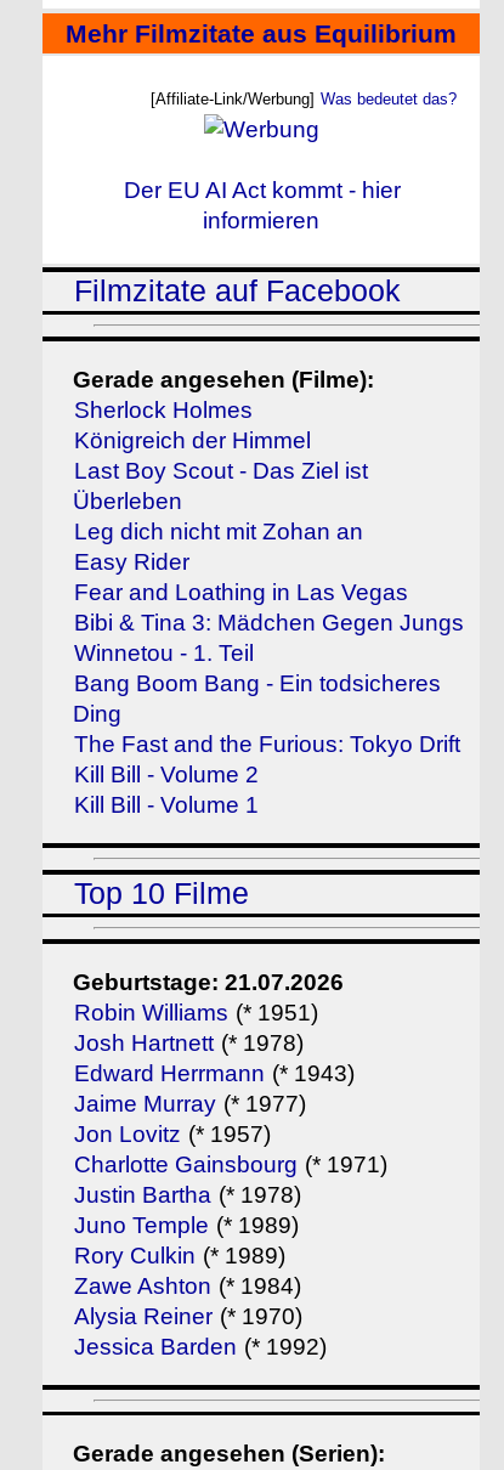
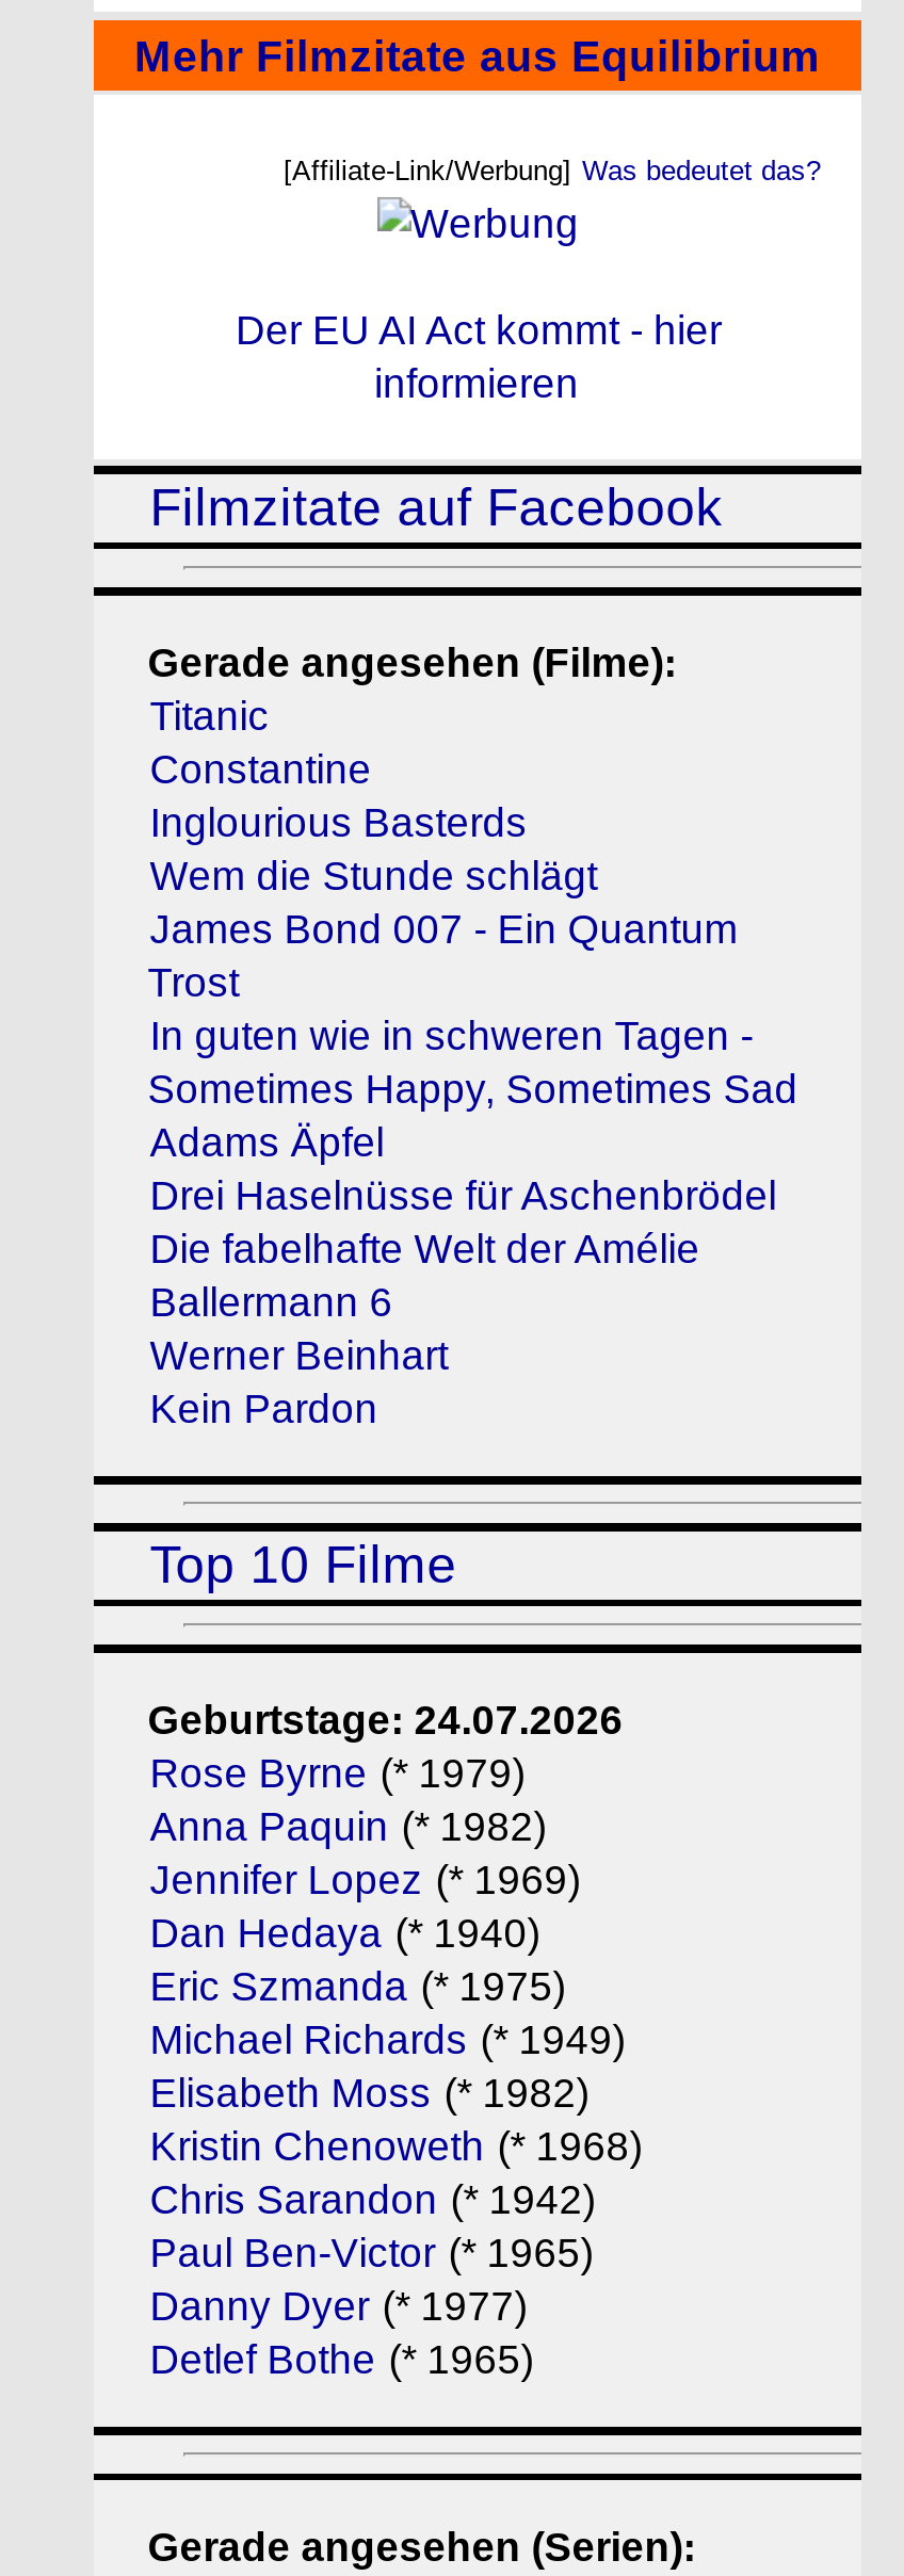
[73,398,464,818] Sherlock Holmes | Königreich der Himmel | Last Boy Scout - Das Ziel ist | Überleben | Leg dich nicht mit Zohan an | Easy Rider | Fear and Loathing in Las Vegas | Bibi & Tina 3: Mädchen Gegen Jungs | Winnetou - 1. Teil | Bang Boom Bang - Ein todsicheres | Ding | The Fast and the Furious: Tokyo Drift | Kill Bill - Volume 2 | Kill Bill - Volume 1 -> [148,694,798,1432] Titanic | Constantine | Inglourious Basterds | Wem die Stunde schlägt | James Bond 007 - Ein Quantum | Trost | In guten wie in schweren Tagen - | Sometimes Happy, Sometimes Sad | Adams Äpfel | Drei Haselnüsse für Aschenbrödel | Die fabelhafte Welt der Amélie | Ballermann 6 | Werner Beinhart | Kein Pardon
[73,969,388,1359] Geburtstage: 21.07.2026 | Robin Williams (* 1951) | Josh Hartnett (* 1978) | Edward Herrmann (* 1943) | Jaime Murray (* 1977) | Jon Lovitz (* 1957) | Charlotte Gainsbourg (* 1971) | Justin Bartha (* 1978) | Juno Temple (* 1989) | Rory Culkin (* 1989) | Zawe Ashton (* 1984) | Alysia Reiner (* 1970) | Jessica Barden (* 1992) -> [148,1698,642,2382] Geburtstage: 24.07.2026 | Rose Byrne (* 1979) | Anna Paquin (* 1982) | Jennifer Lopez (* 1969) | Dan Hedaya (* 1940) | Eric Szmanda (* 1975) | Michael Richards (* 1949) | Elisabeth Moss (* 1982) | Kristin Chenoweth (* 1968) | Chris Sarandon (* 1942) | Paul Ben-Victor (* 1965) | Danny Dyer (* 1977) | Detlef Bothe (* 1965)

